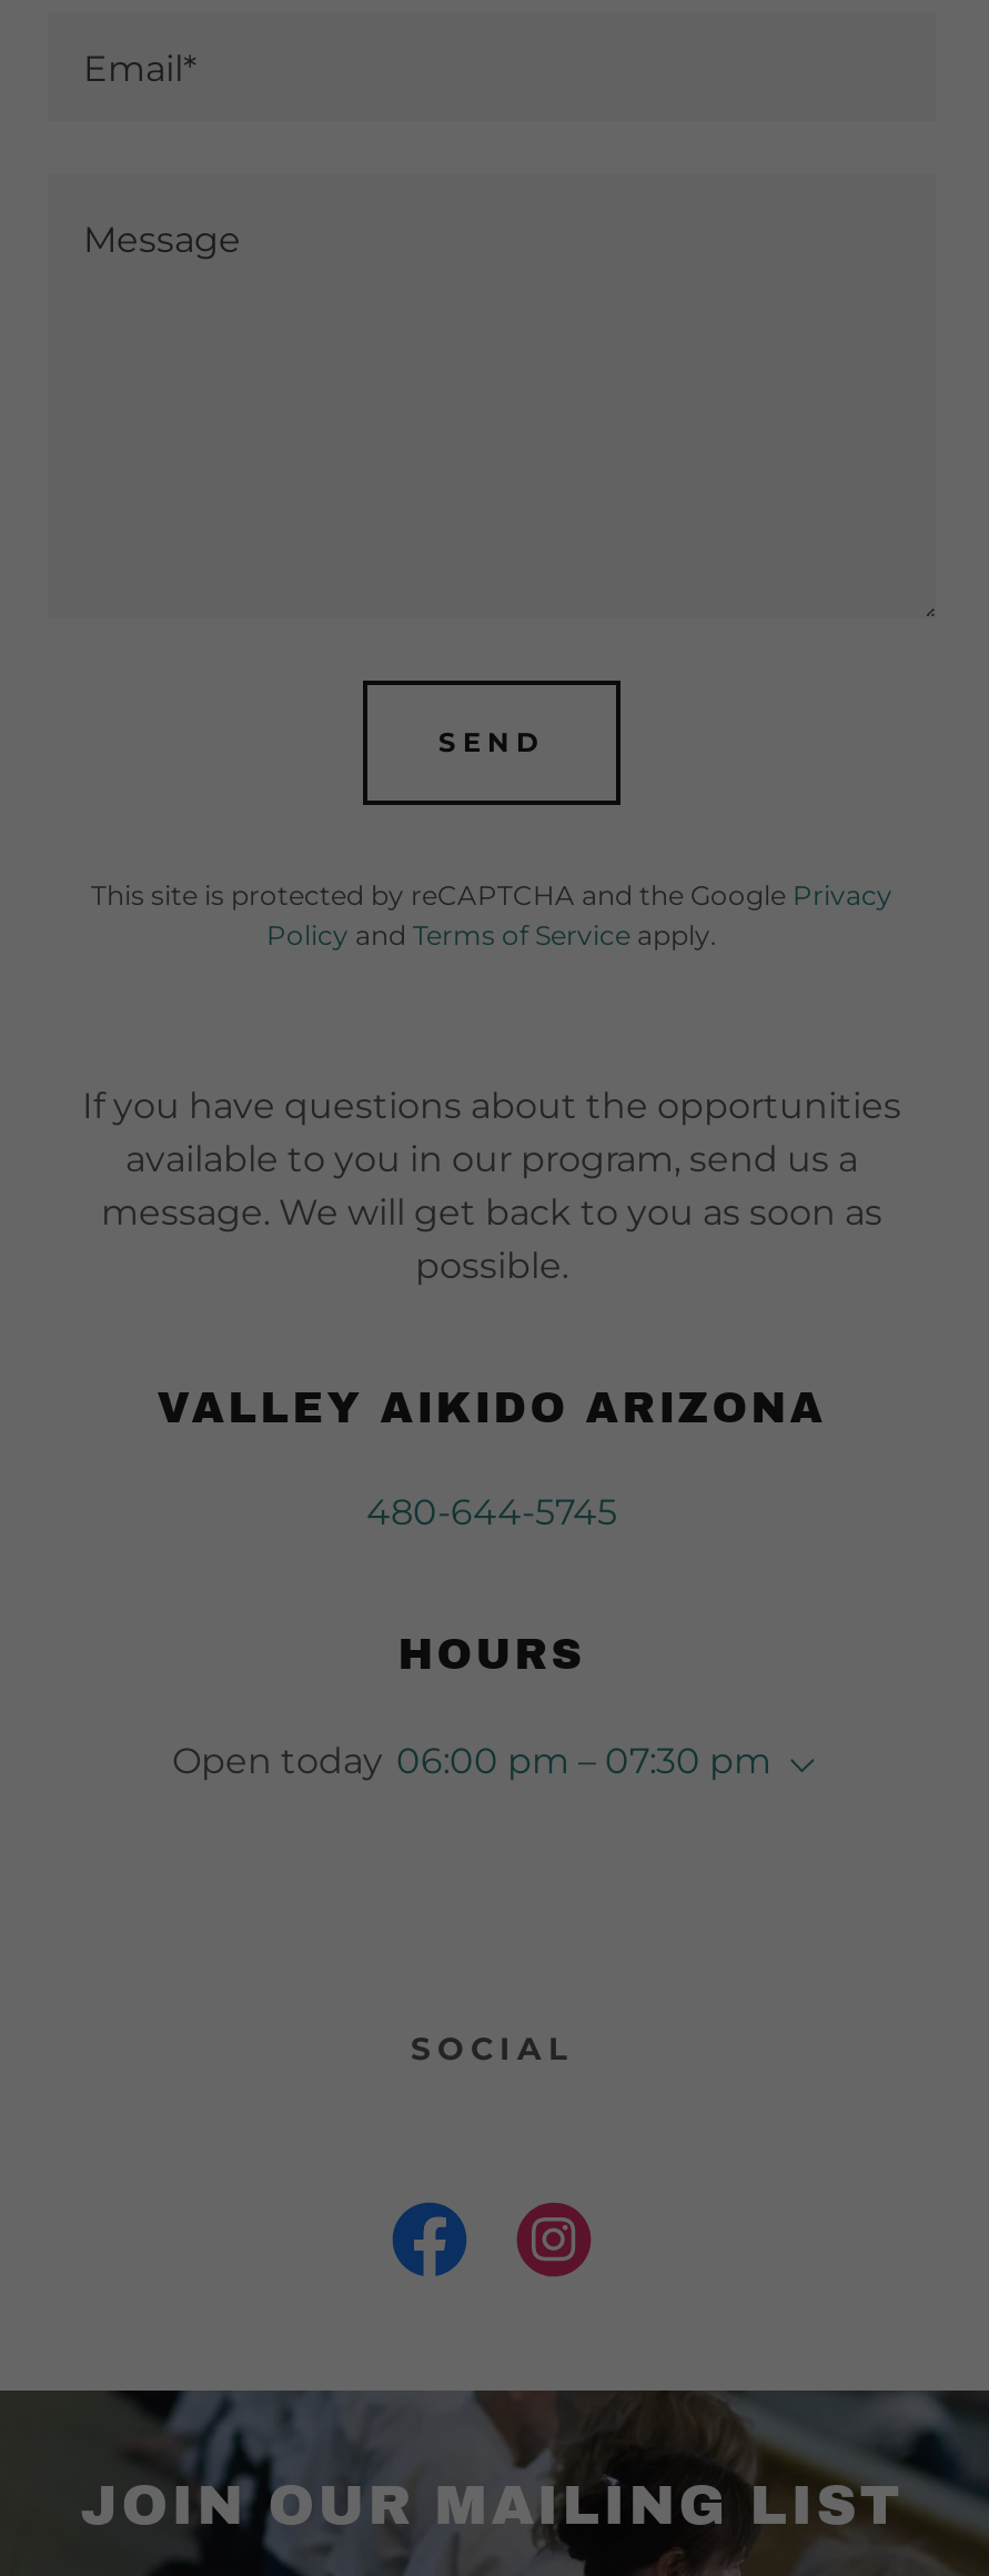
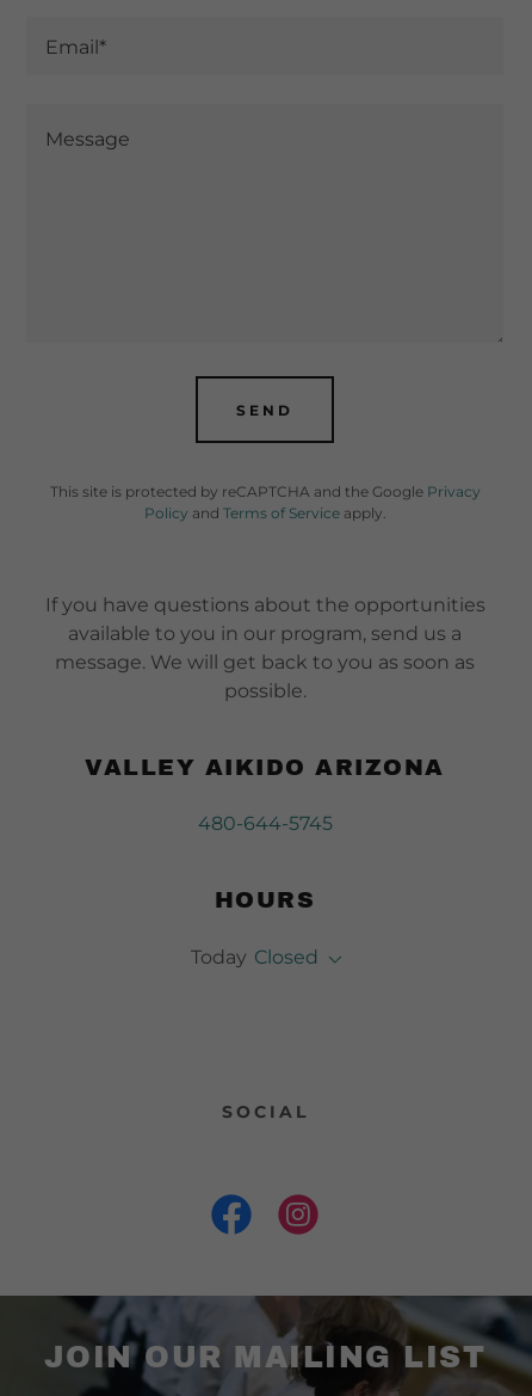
[172,1739,771,1781] Open today 06:00 pm – 07:30 pm -> [190,946,318,969] Today Closed

